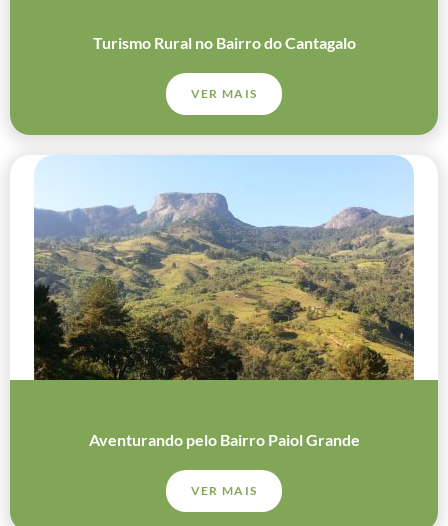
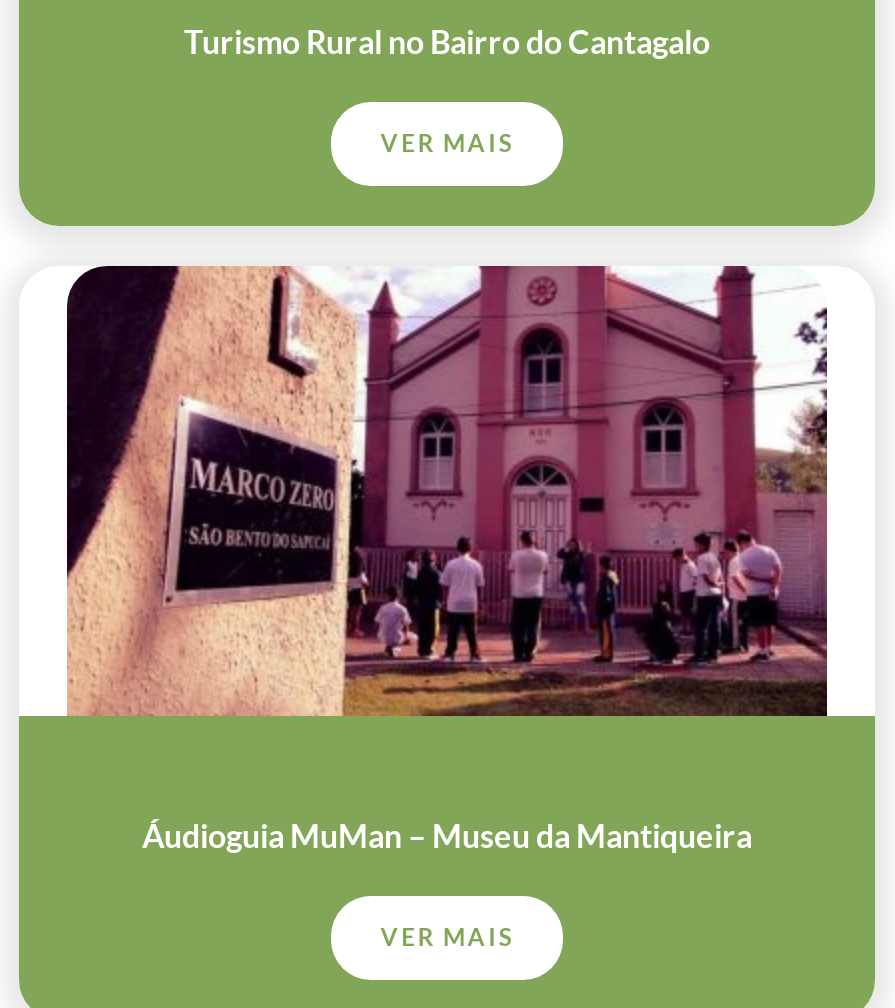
[33,155,415,381] [image] -> [65,264,829,718] [image]
[88,430,359,449] Aventurando pelo Bairro Paiol Grande -> [142,816,752,854] Áudioguia MuMan – Museu da Mantiqueira

